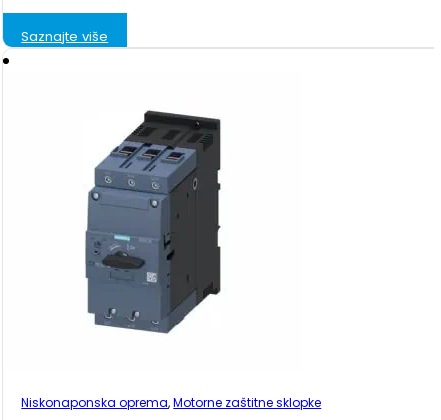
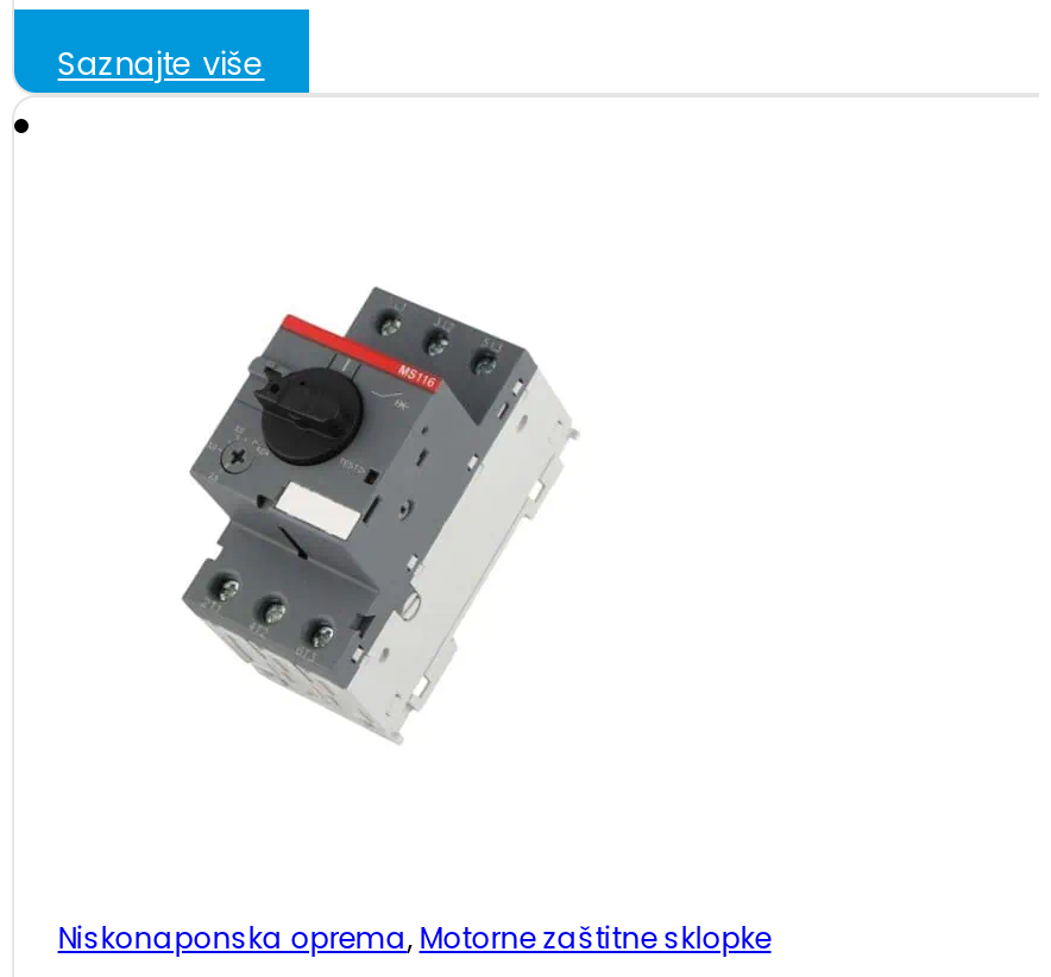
[74,110,239,334] [image] -> [181,244,578,771] [image]

